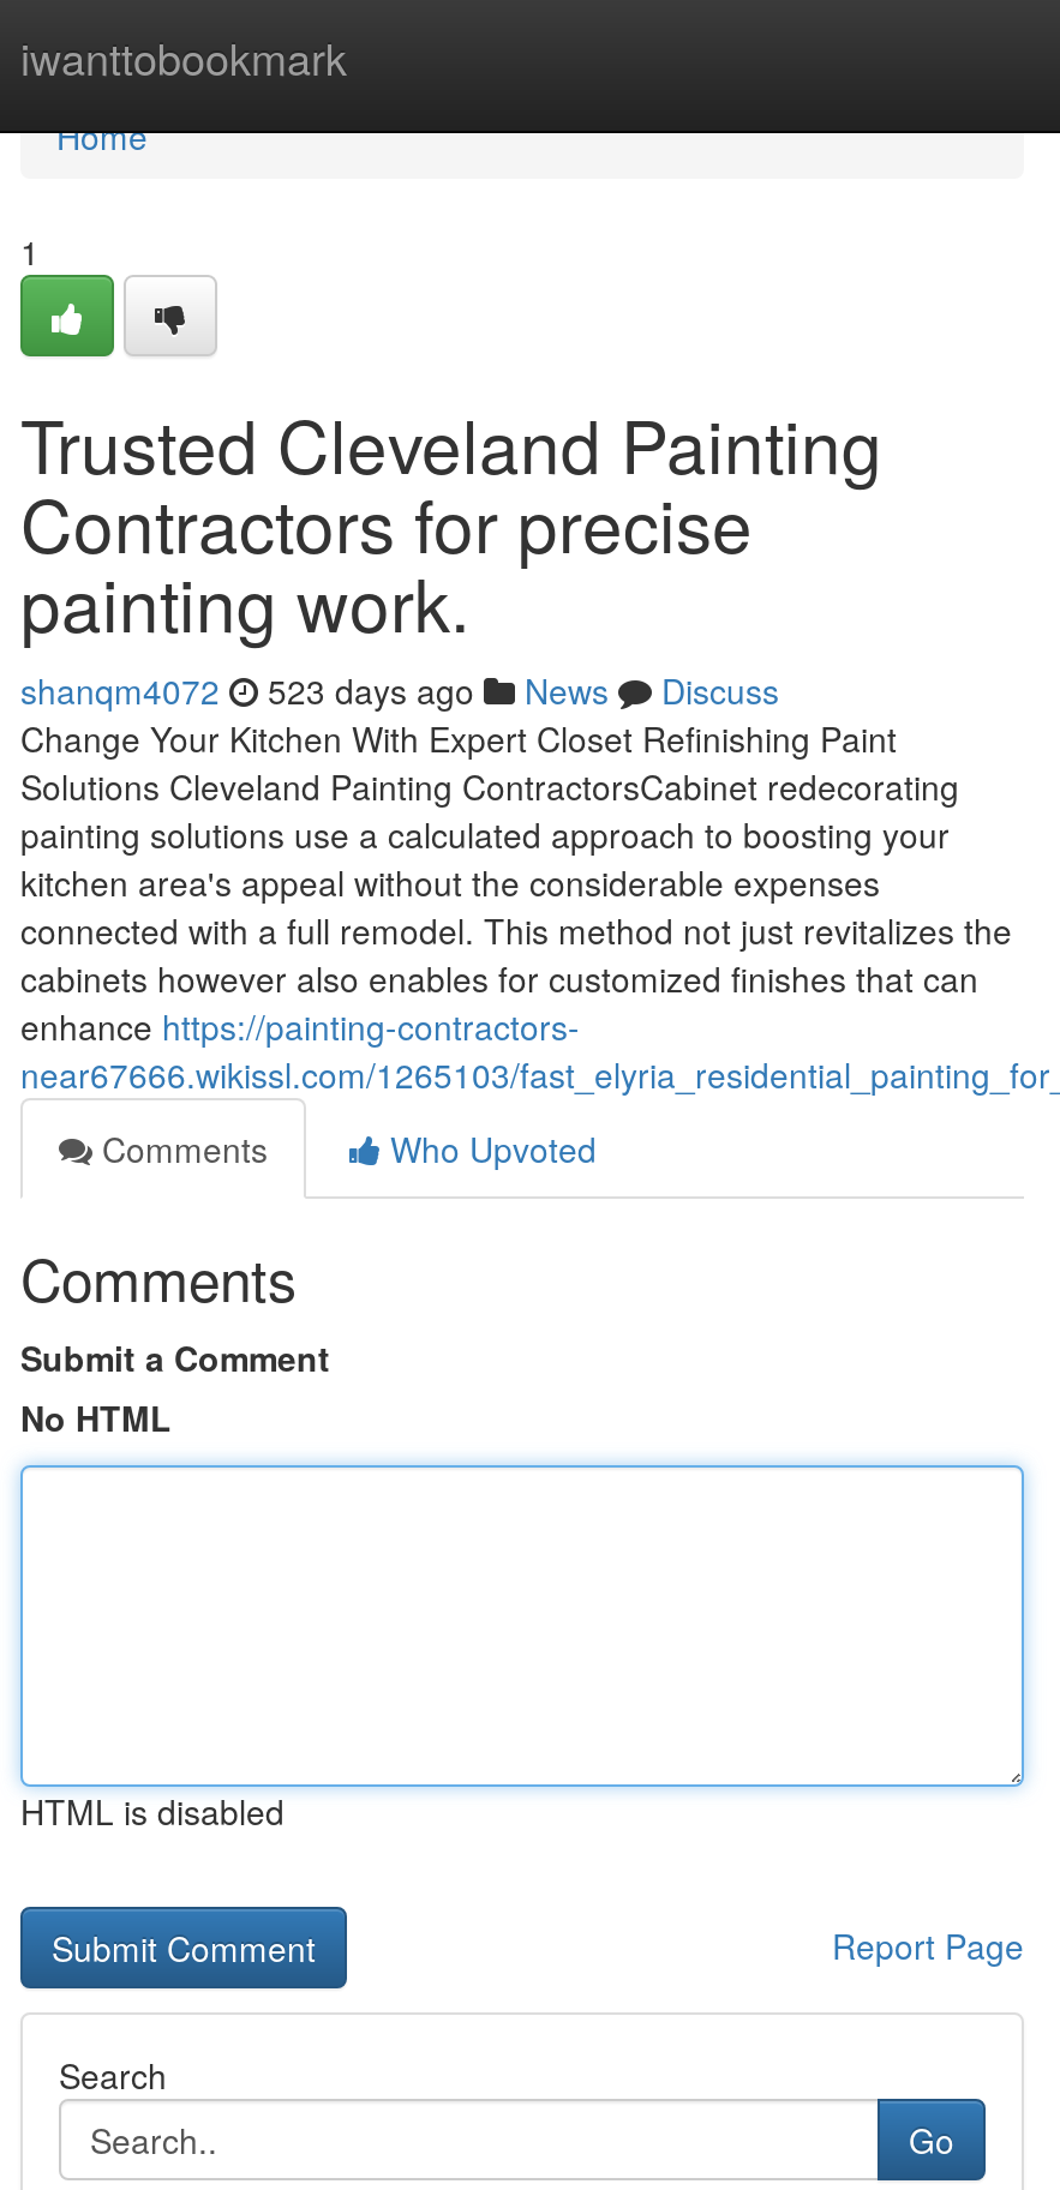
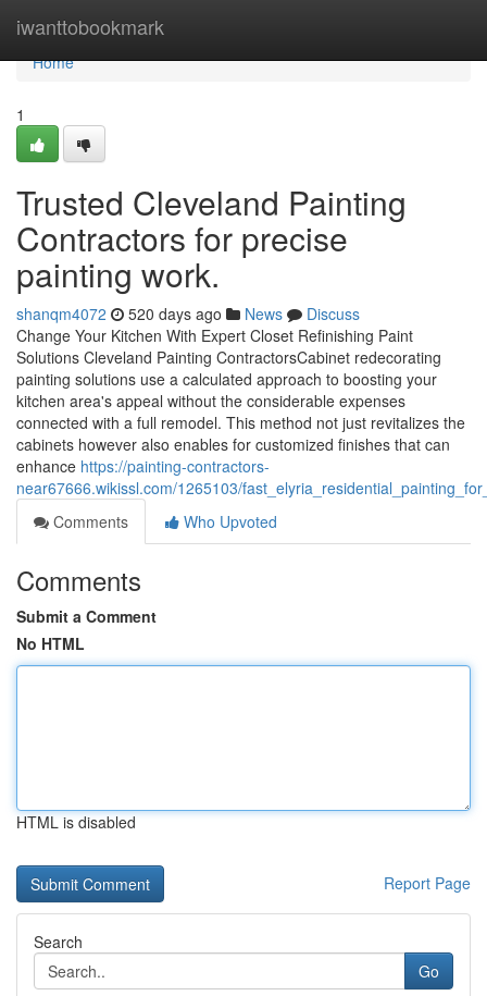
[20,666,779,714] shanqm4072 523 days ago News Discuss -> [16,303,360,324] shanqm4072 520 days ago News Discuss

